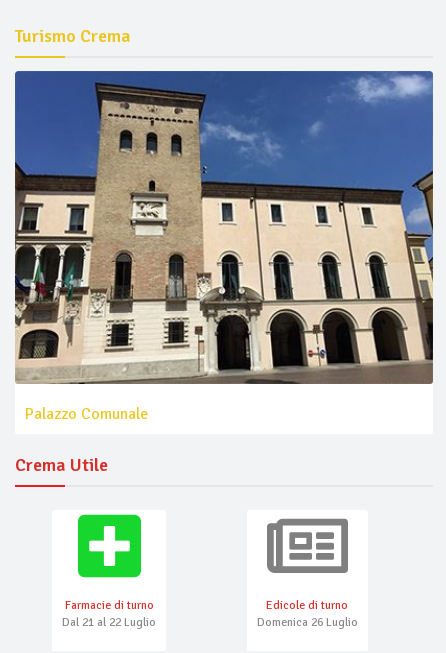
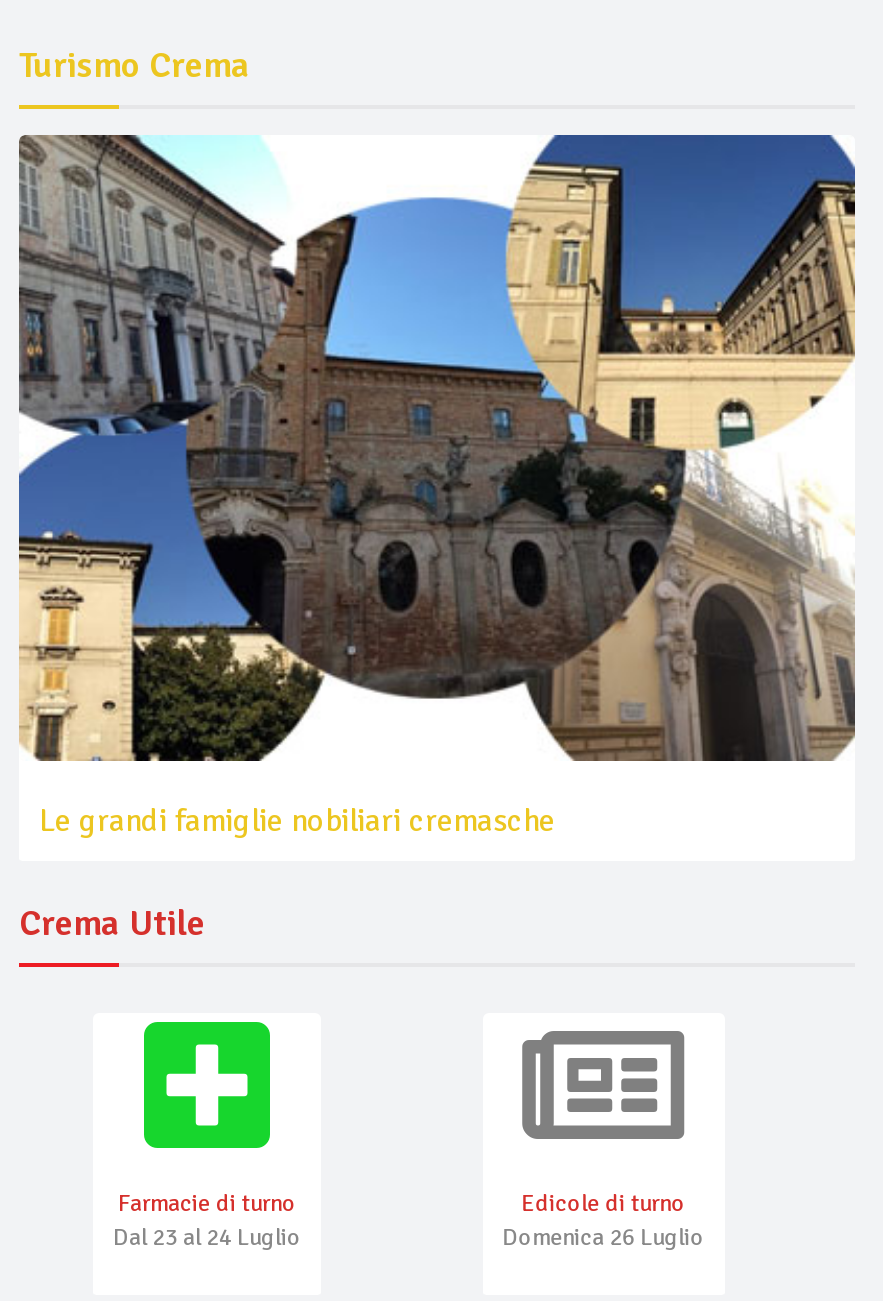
[14,70,434,424] [image] | Palazzo Comunale -> [17,133,857,842] [image] | Le grandi famiglie nobiliari cremasche
[62,615,156,630] Dal 21 al 22 Luglio -> [113,1224,301,1254] Dal 23 al 24 Luglio

